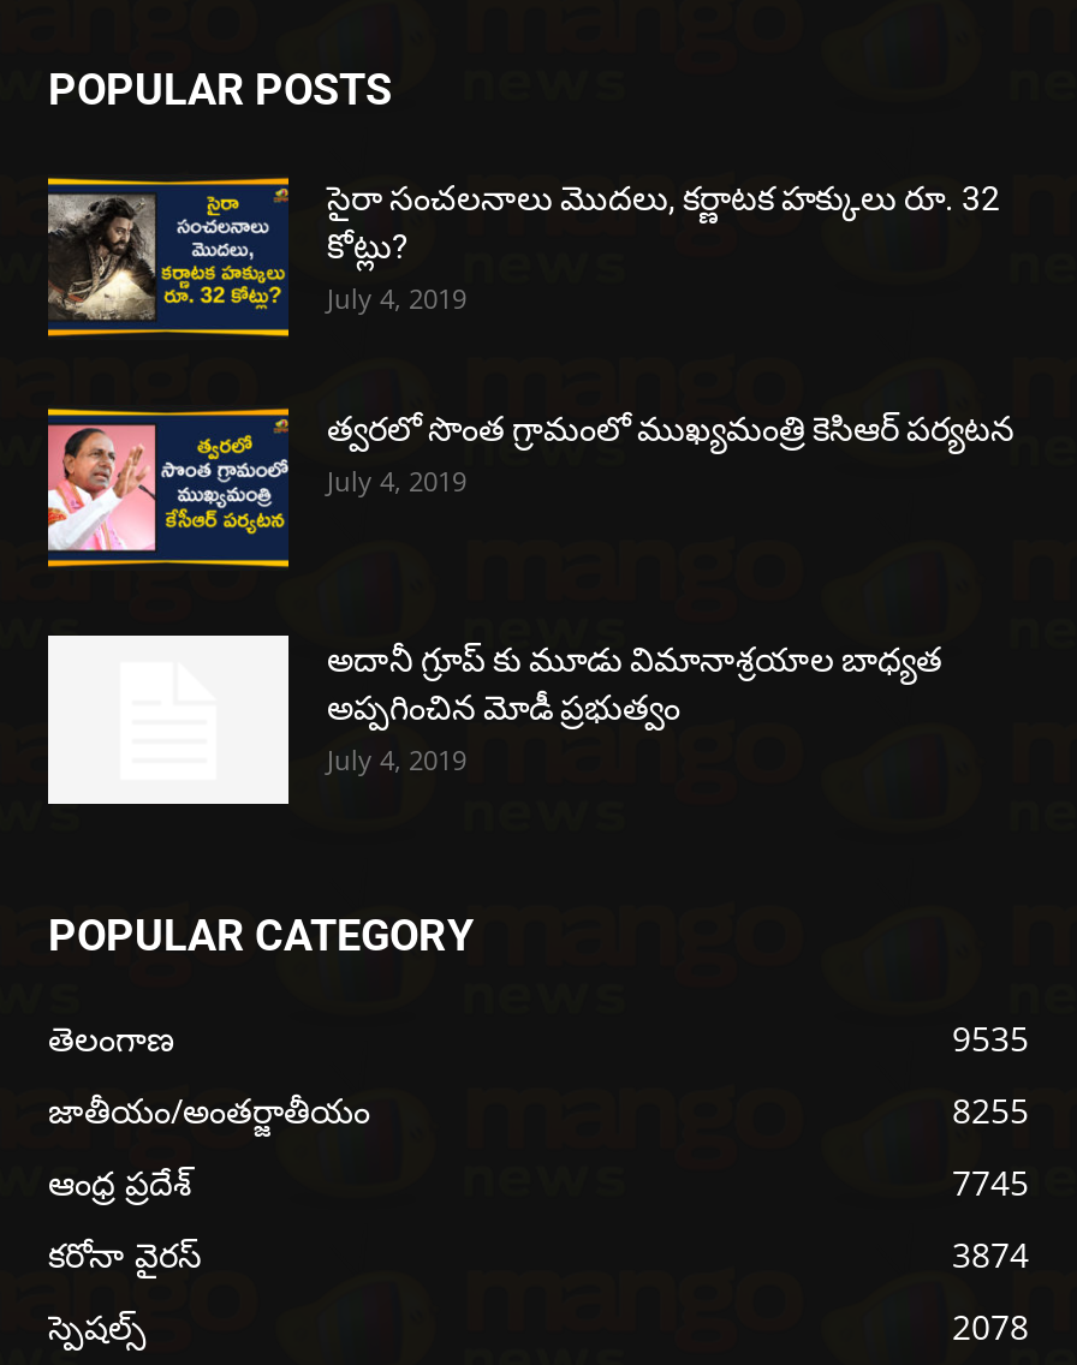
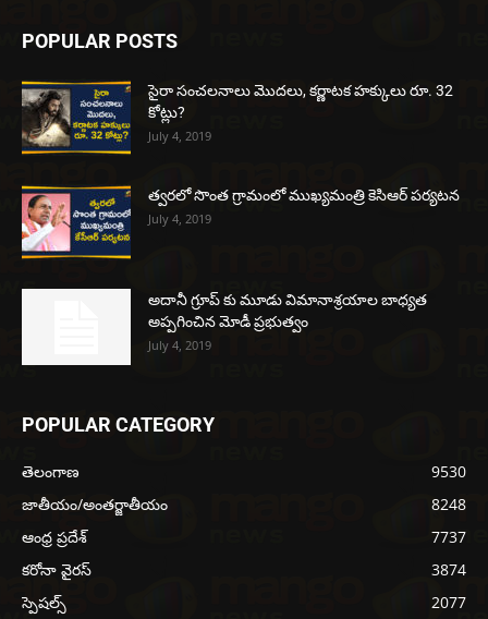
[952,1016,1029,1062] 9535 -> [431,461,466,482] 9530
[952,1088,1029,1134] 8255 -> [431,494,466,514] 8248
[952,1160,1029,1206] 7745 -> [431,526,466,547] 7737
[952,1305,1029,1350] 2078 -> [431,592,466,612] 2077

